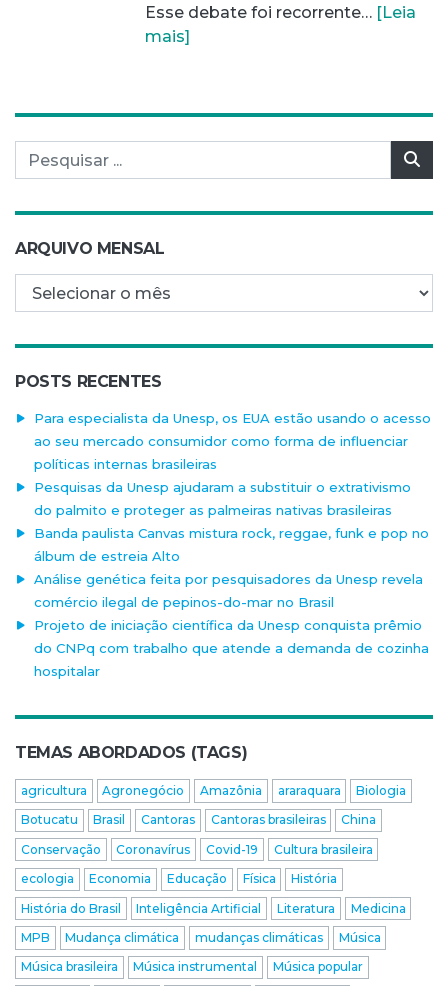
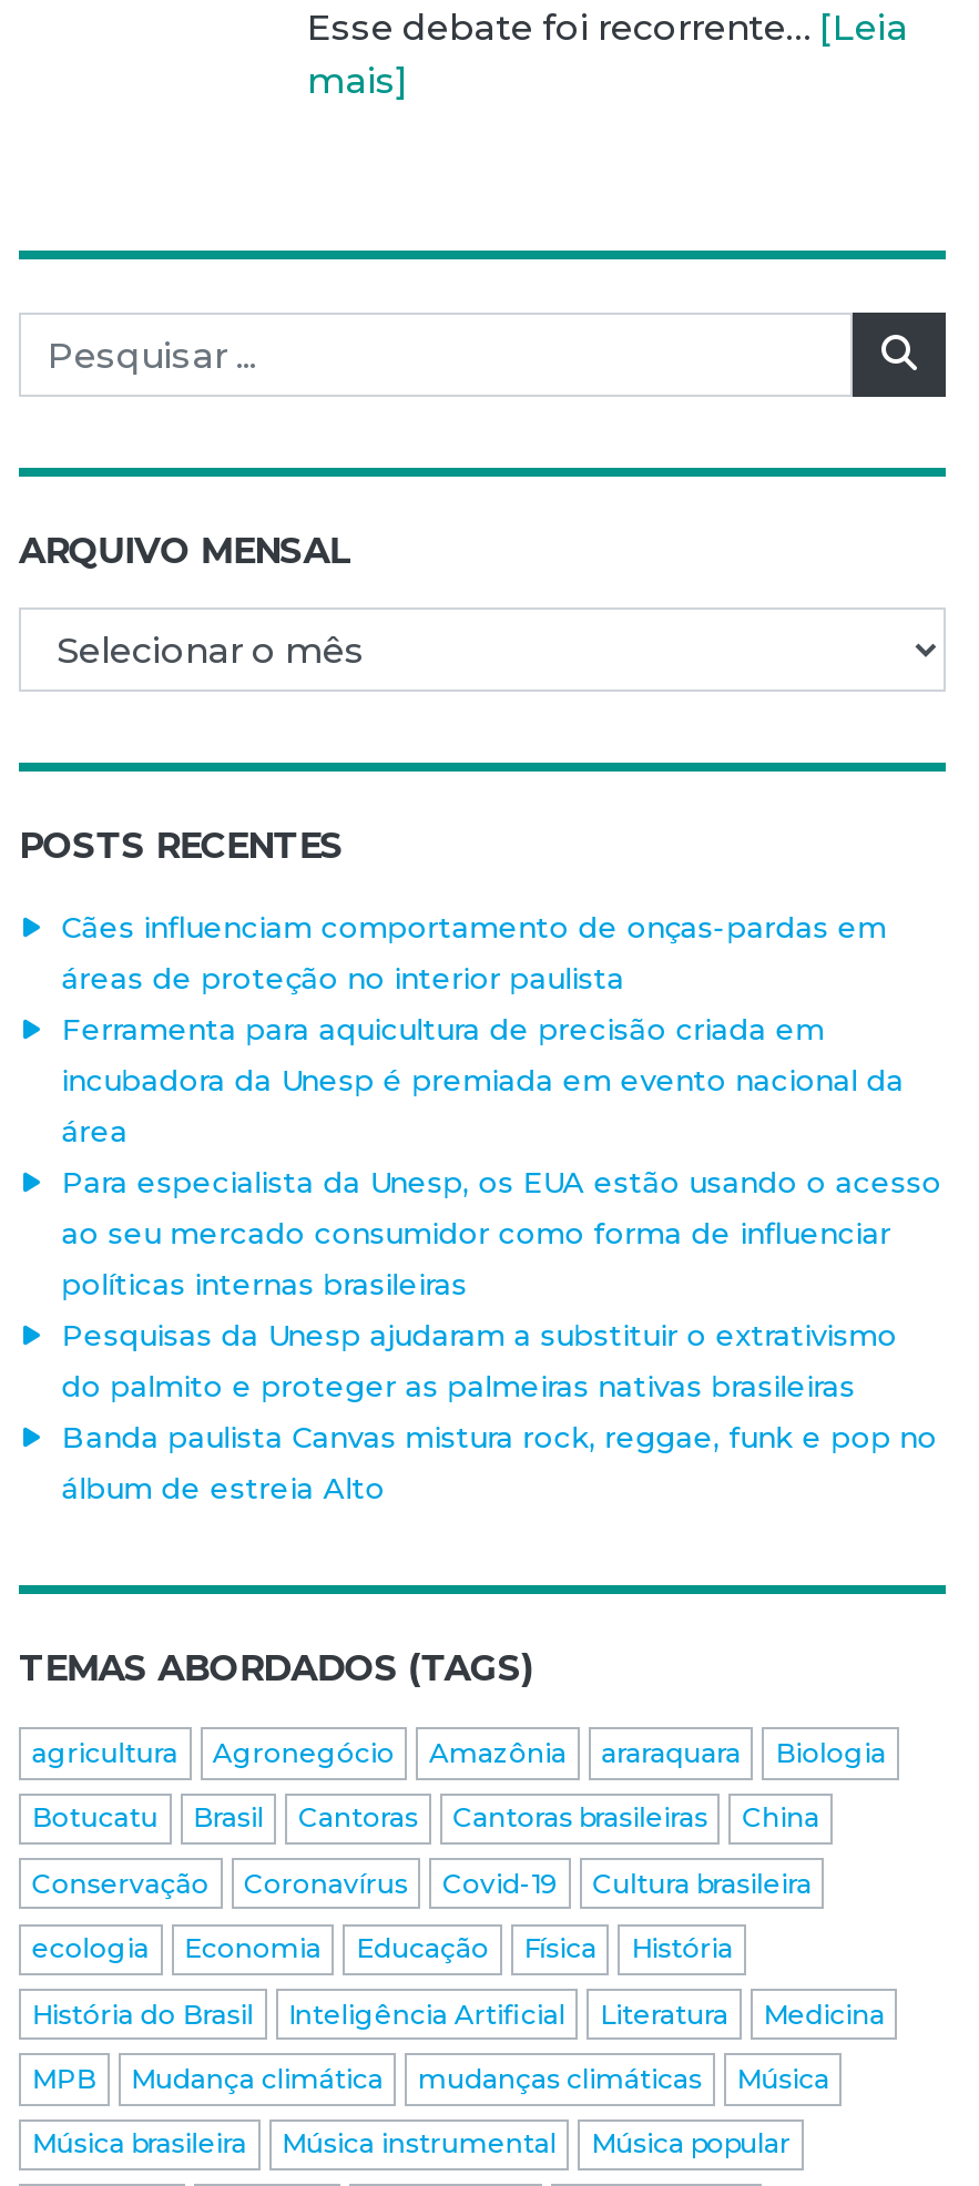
none -> [61,909,904,1148] Cães influenciam comportamento de onças-pardas em | áreas de proteção no interior paulista | Ferramenta para aquicultura de precisão criada em | incubadora da Unesp é premiada em evento nacional da | área
moved [34,410,431,564] -> [61,1164,942,1505]: Para especialista da Unesp, os EUA estão usando o acesso | ao seu mercado consumidor como forma de influenciar | políticas internas brasileiras | Pesquisas da Unesp ajudaram a substituir o extrativismo | do palmito e proteger as palmeiras nativas brasileiras | Banda paulista Canvas mistura rock, reggae, funk e pop no | álbum de estreia Alto
[34,571,429,679] Análise genética feita por pesquisadores da Unesp revela | comércio ilegal de pepinos-do-mar no Brasil | Projeto de iniciação científica da Unesp conquista prêmio | do CNPq com trabalho que atende a demanda de cozinha | hospitalar -> none

